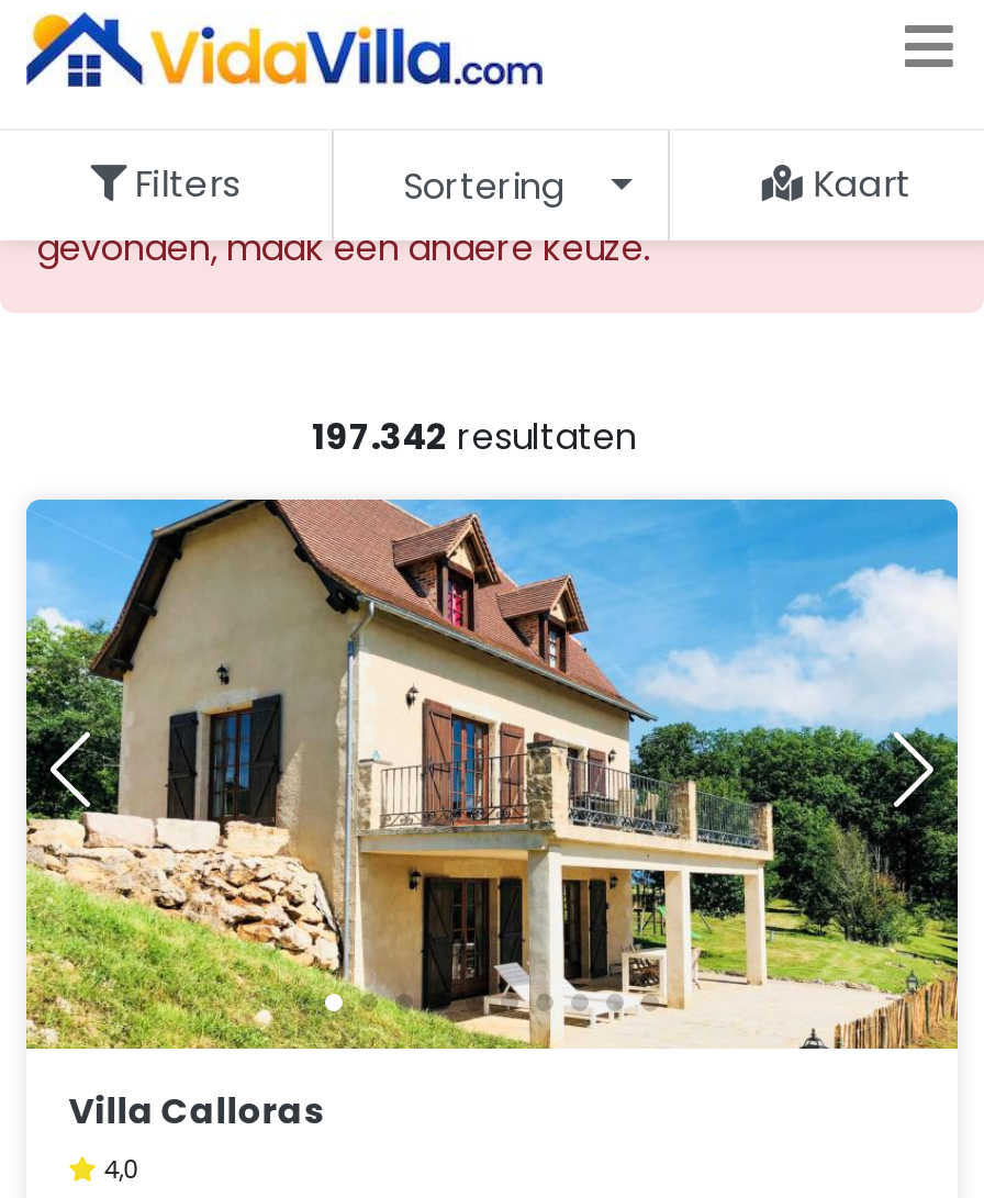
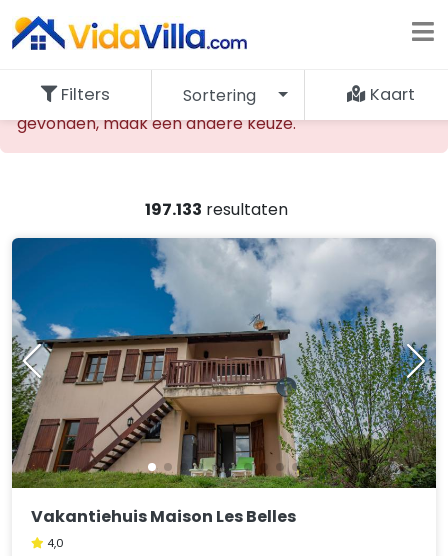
[312,412,637,462] 197.342 resultaten -> [144,198,287,221] 197.133 resultaten
[24,497,960,1137] [image] | Villa Calloras -> [11,237,437,528] [image] | Vakantiehuis Maison Les Belles

